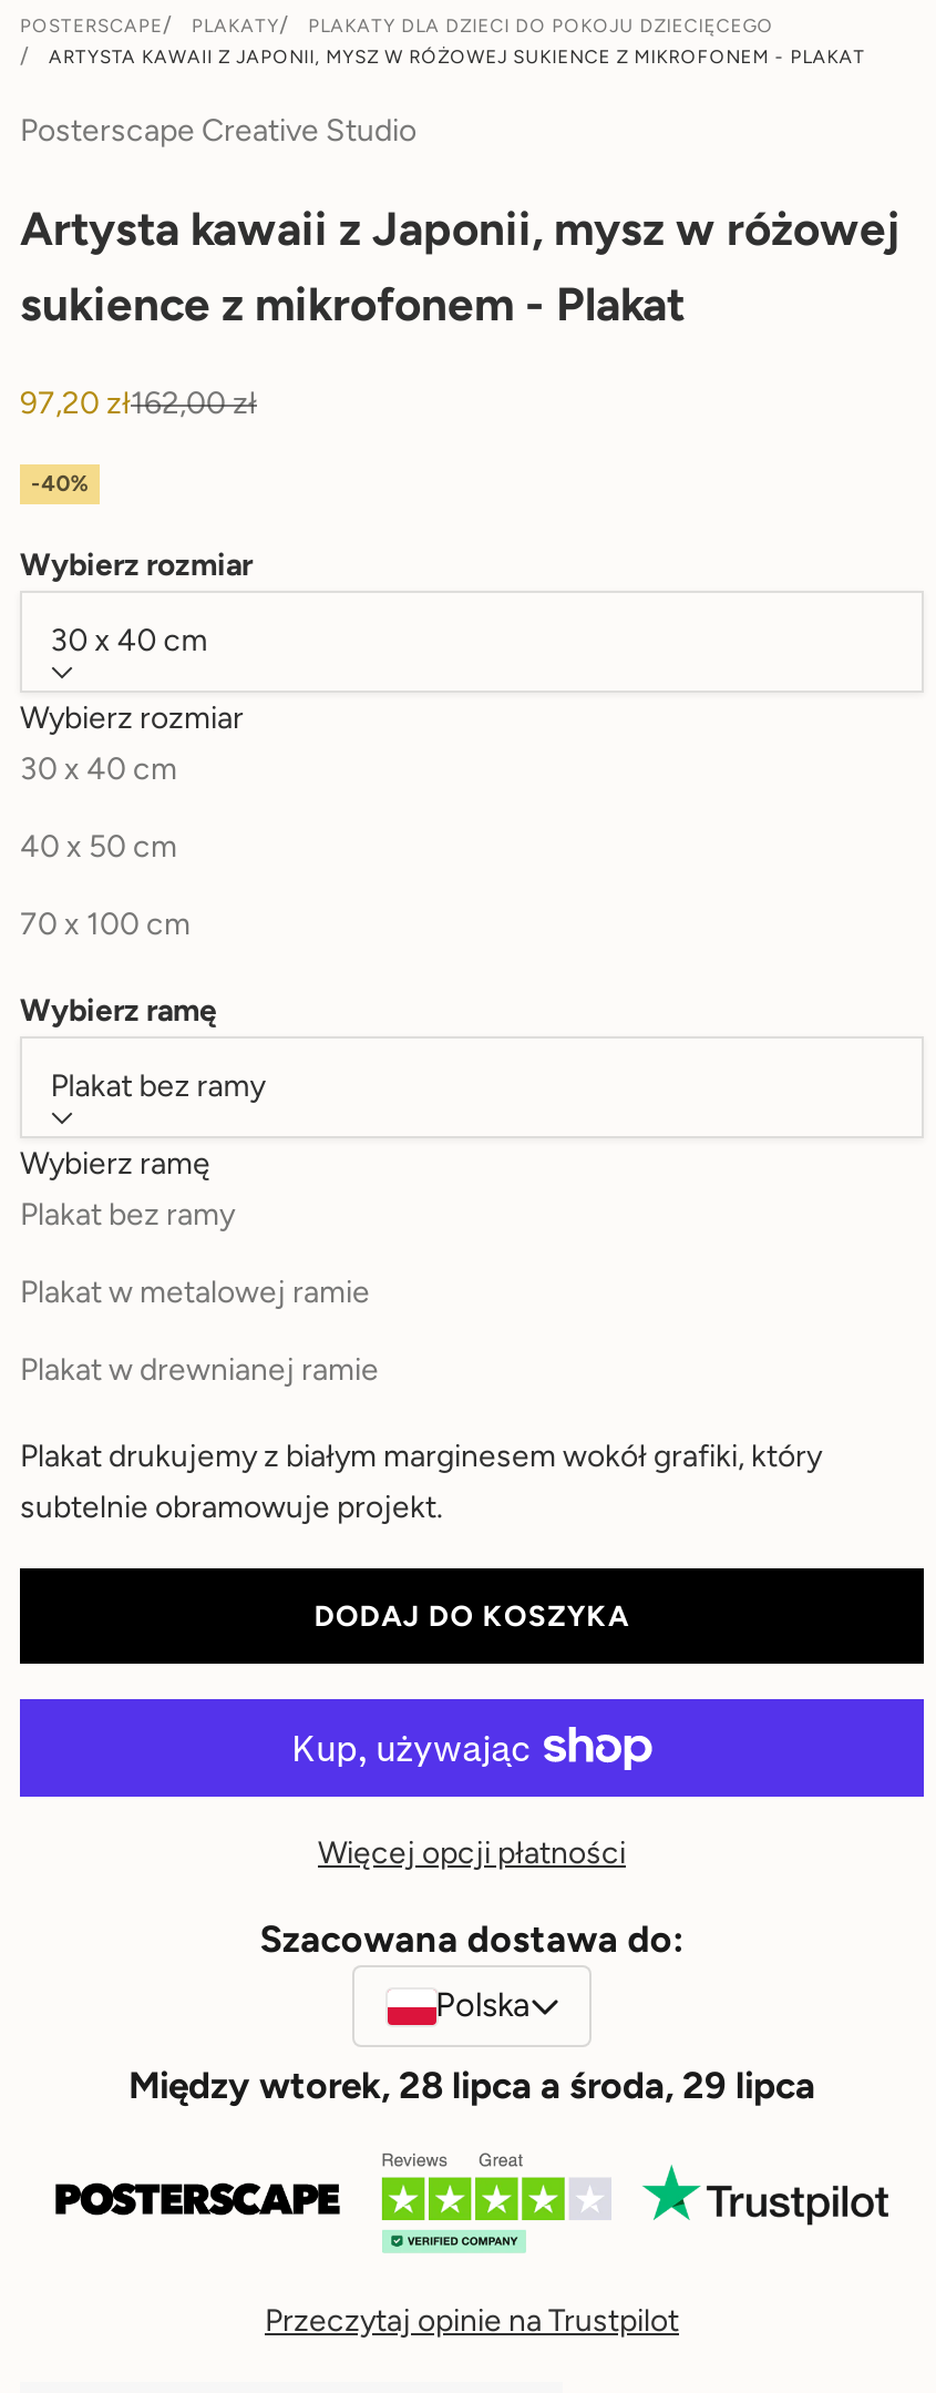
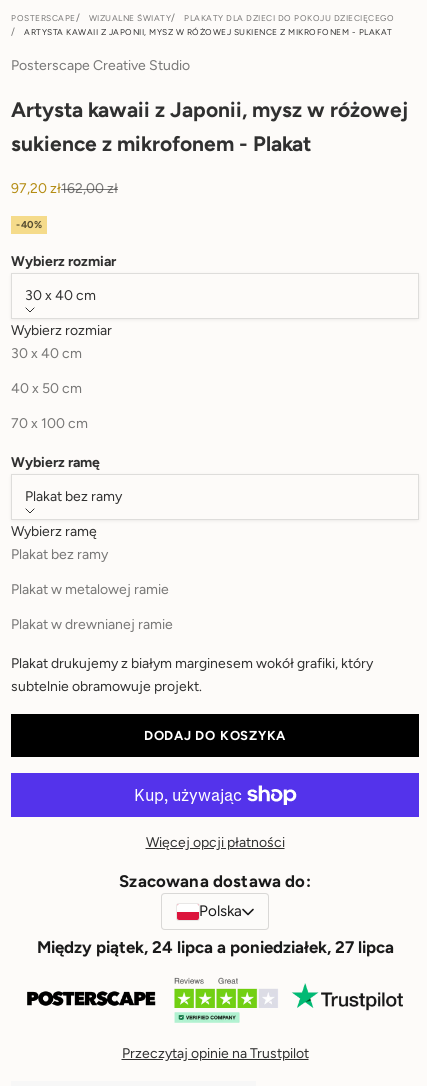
[192,14,279,37] PLAKATY -> [88,13,171,23] WIZUALNE ŚWIATY
[128,2063,815,2107] Między wtorek, 28 lipca a środa, 29 lipca -> [36,937,393,957] Między piątek, 24 lipca a poniedziałek, 27 lipca

